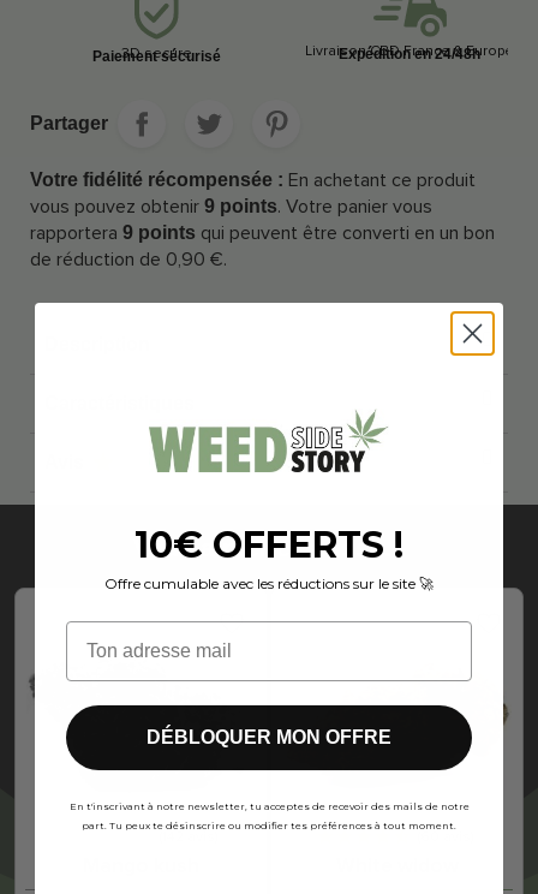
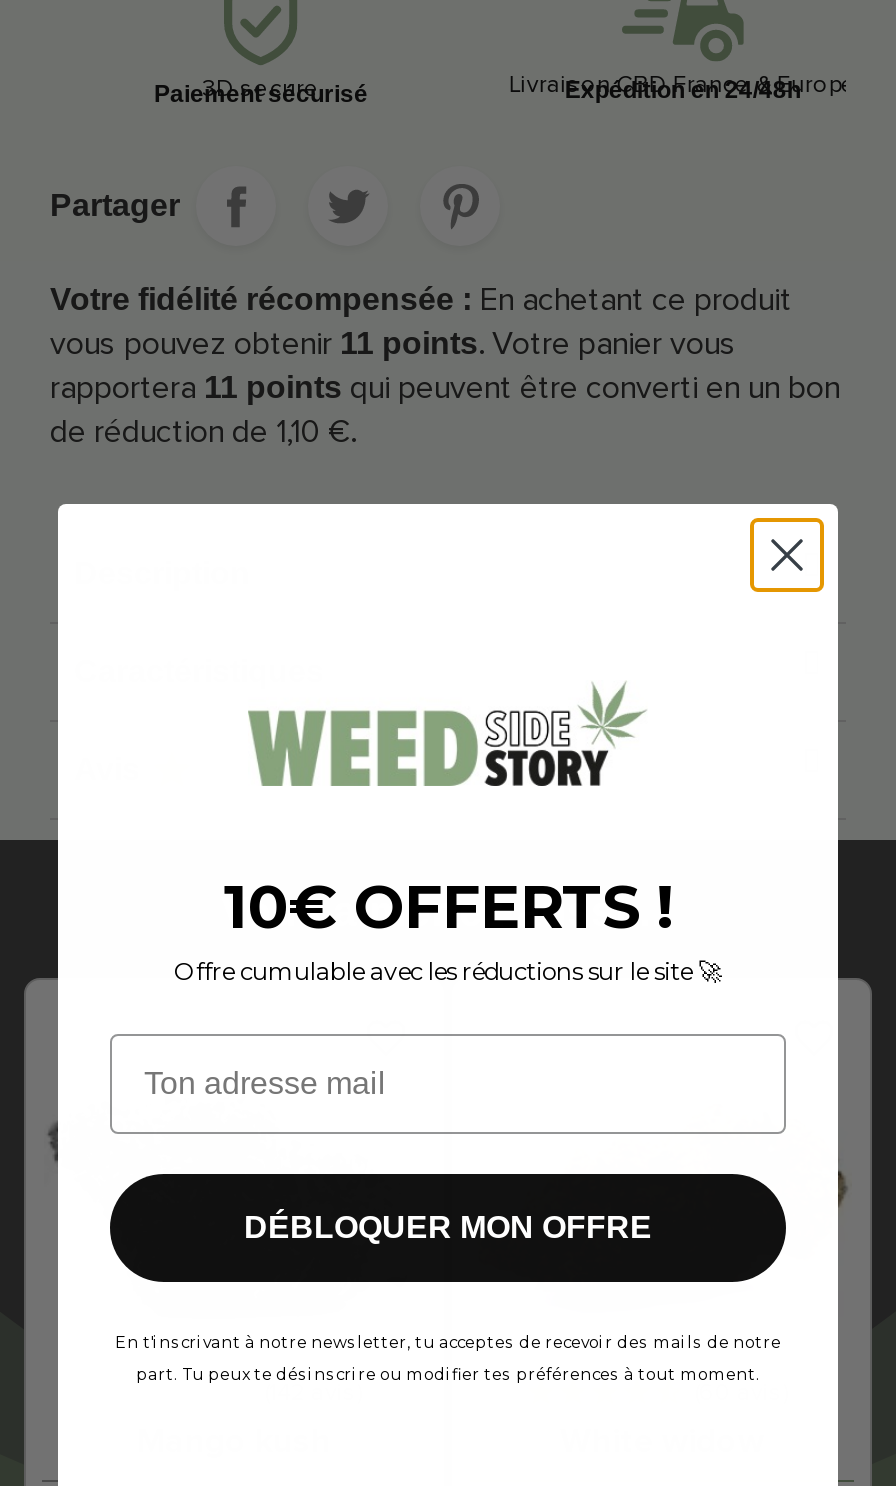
[30,196,432,216] vous pouvez obtenir 9 points. Votre panier vous -> [50,326,736,360] vous pouvez obtenir 11 points. Votre panier vous
[30,222,495,243] rapportera 9 points qui peuvent être converti en un bon -> [50,370,840,404] rapportera 11 points qui peuvent être converti en un bon
[30,250,227,269] de réduction de 0,90 €. -> [50,416,356,448] de réduction de 1,10 €.

